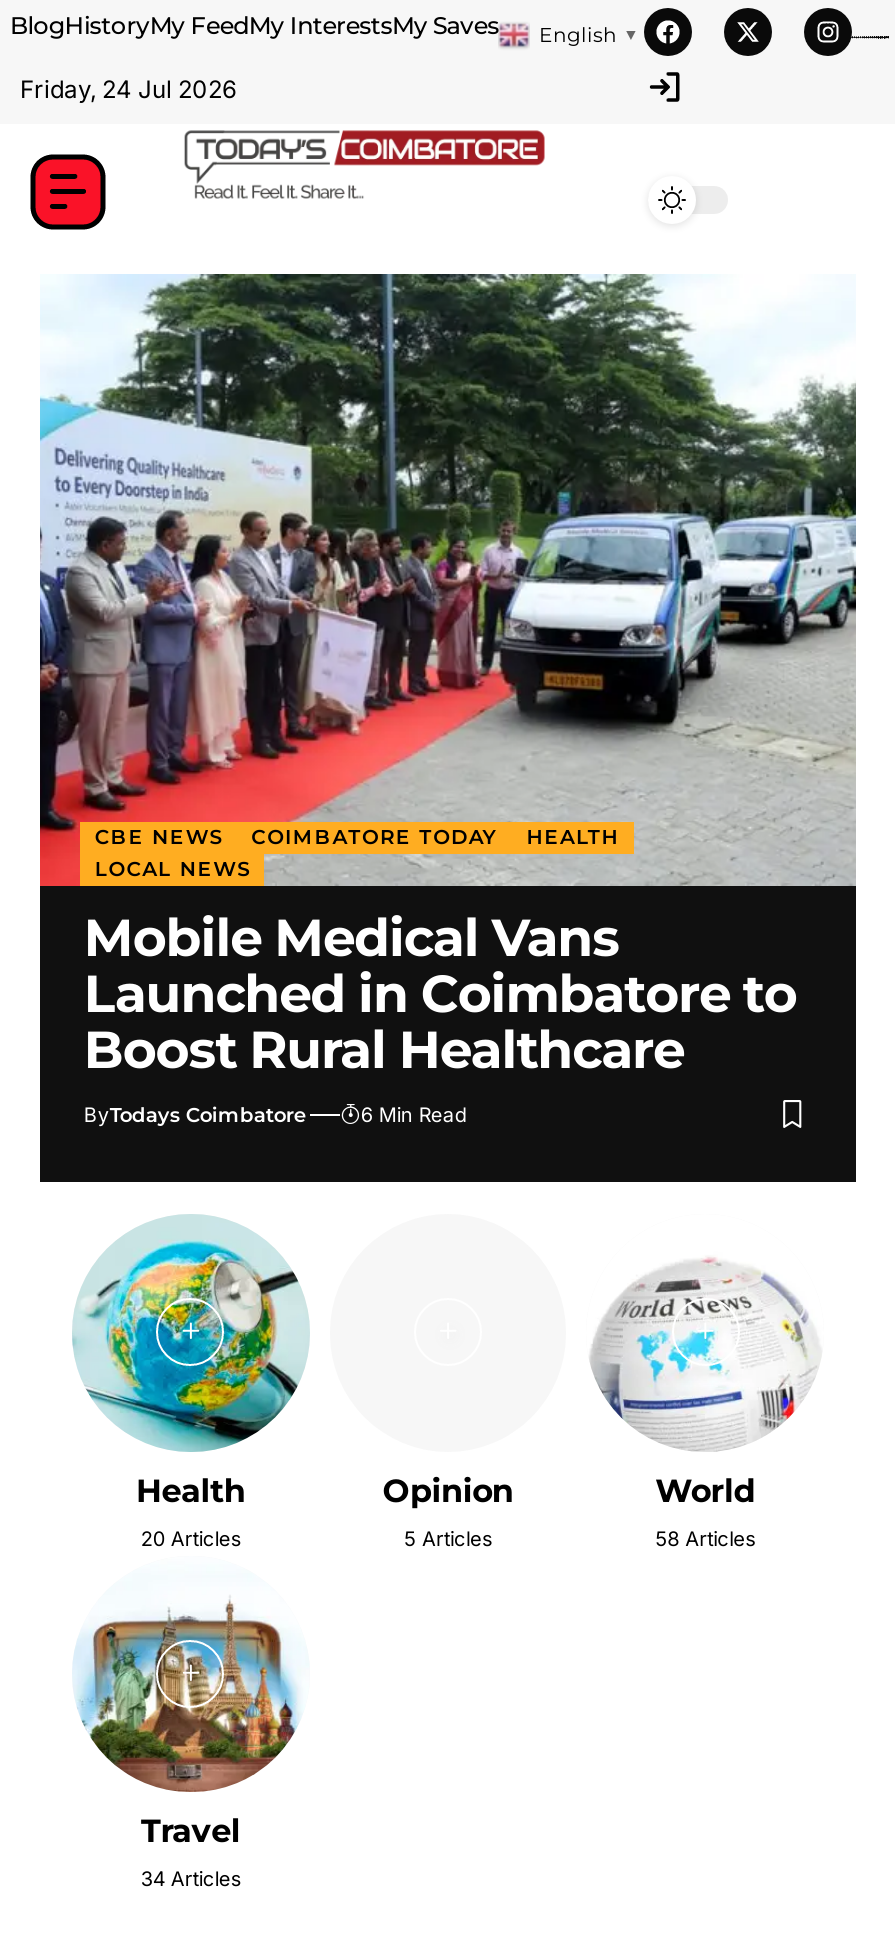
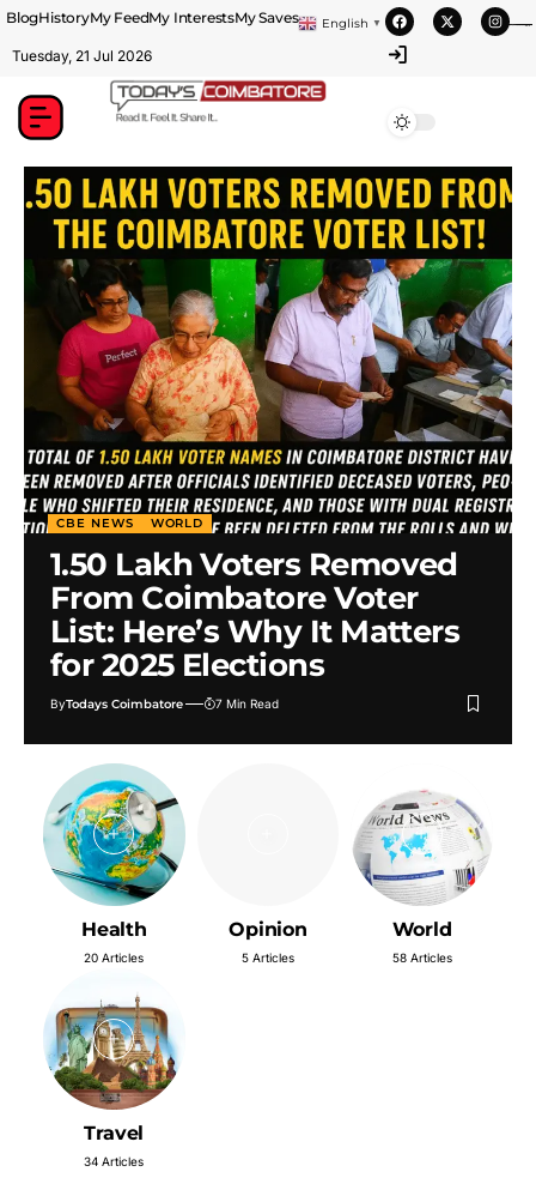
[20,74,236,104] Friday, 24 Jul 2026 -> [12,47,152,65] Tuesday, 21 Jul 2026
[38,272,858,1082] [image] | COIMBATORE TODAY | HEALTH | LOCAL NEWS | Mobile Medical Vans | Launched in Coimbatore to | Boost Rural Healthcare -> [23,165,513,684] [image] | WORLD | 1.50 Lakh Voters Removed | From Coimbatore Voter | List: Here’s Why It Matters | for 2025 Elections
[361,1102,467,1126] 6 Min Read -> [216,696,279,711] 7 Min Read

